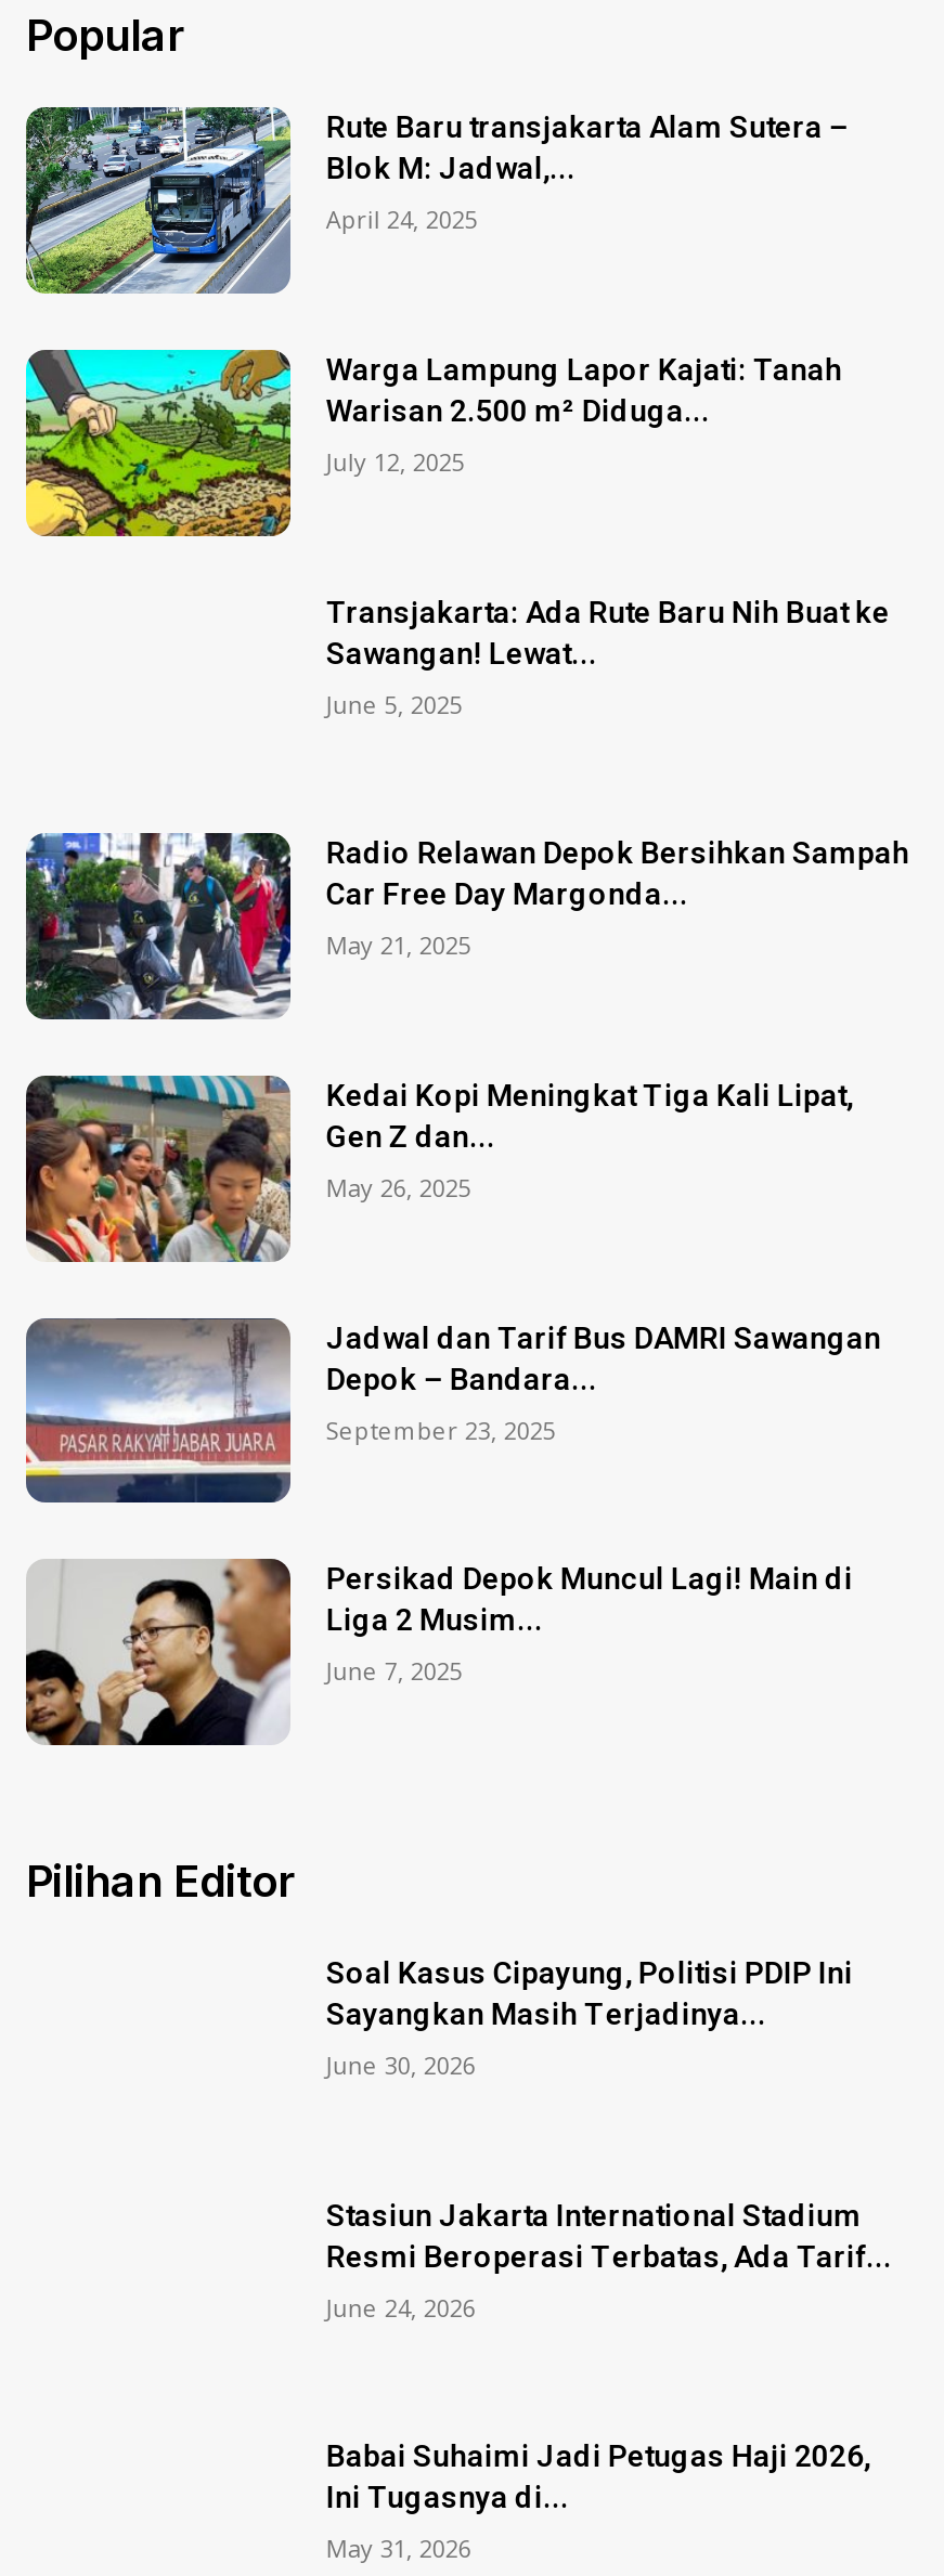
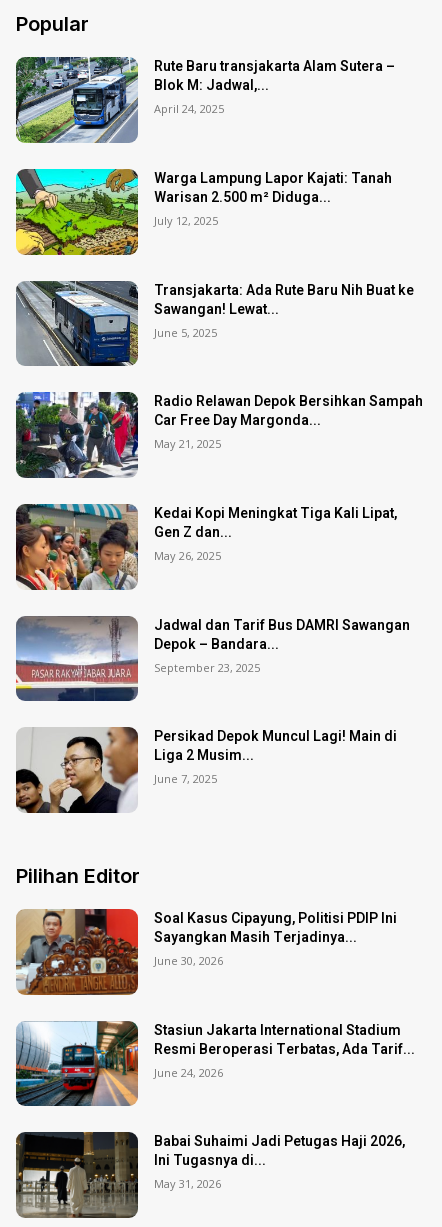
none -> [15,280,139,367] [image]
none -> [15,908,139,996] [image]
none -> [15,1020,139,1107] [image]
none -> [15,1131,139,1219] [image]

